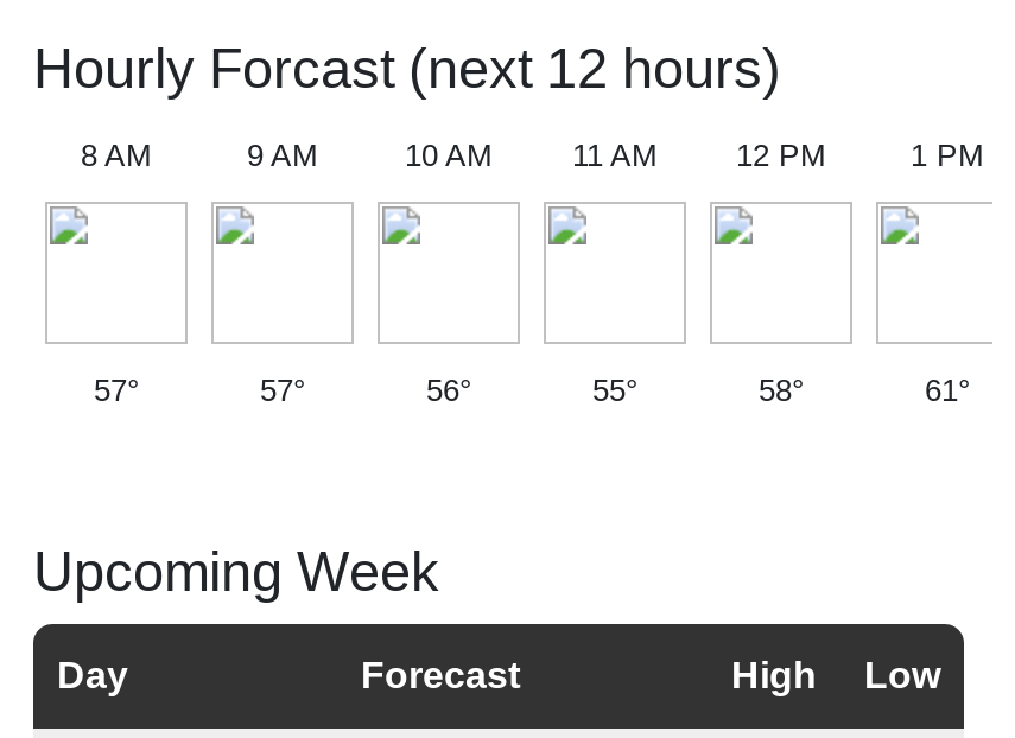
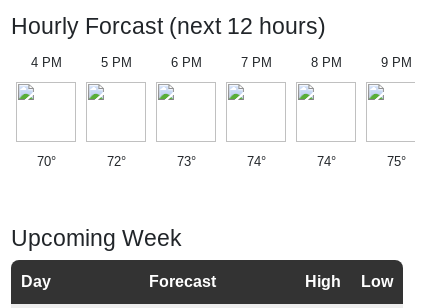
[81,138,984,173] 8 AM | 9 AM | 10 AM | 11 AM | 12 PM | 1 PM -> [30,55,411,70] 4 PM | 5 PM | 6 PM | 7 PM | 8 PM | 9 PM
[94,373,970,408] 57° | 57° | 56° | 55° | 58° | 61° -> [36,154,405,169] 70° | 72° | 73° | 74° | 74° | 75°

